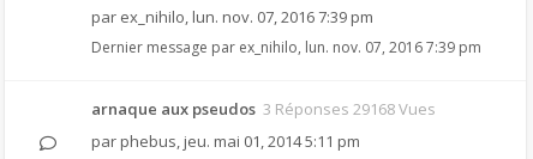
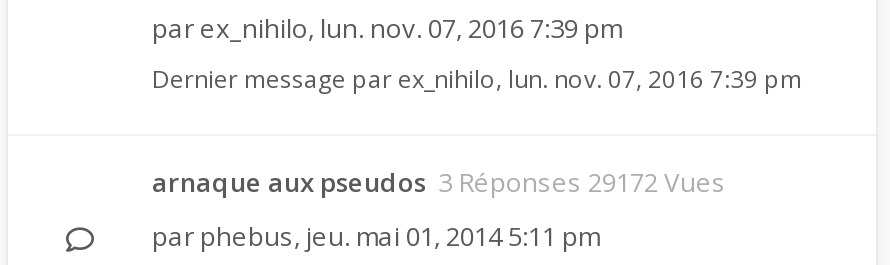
[91,98,436,120] arnaque aux pseudos 3 Réponses 29168 Vues -> [152,164,726,200] arnaque aux pseudos 3 Réponses 29172 Vues

